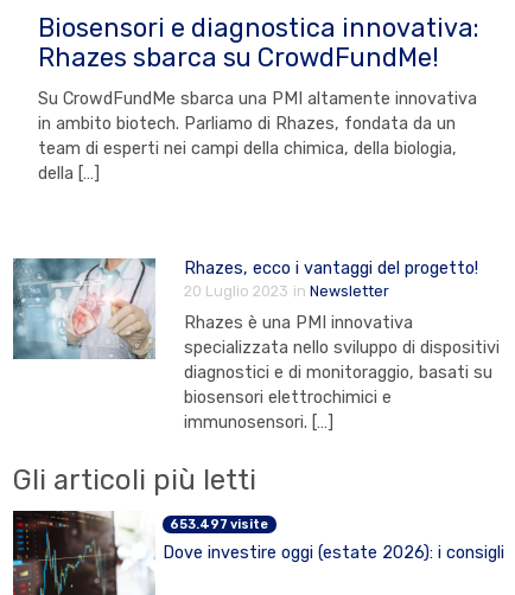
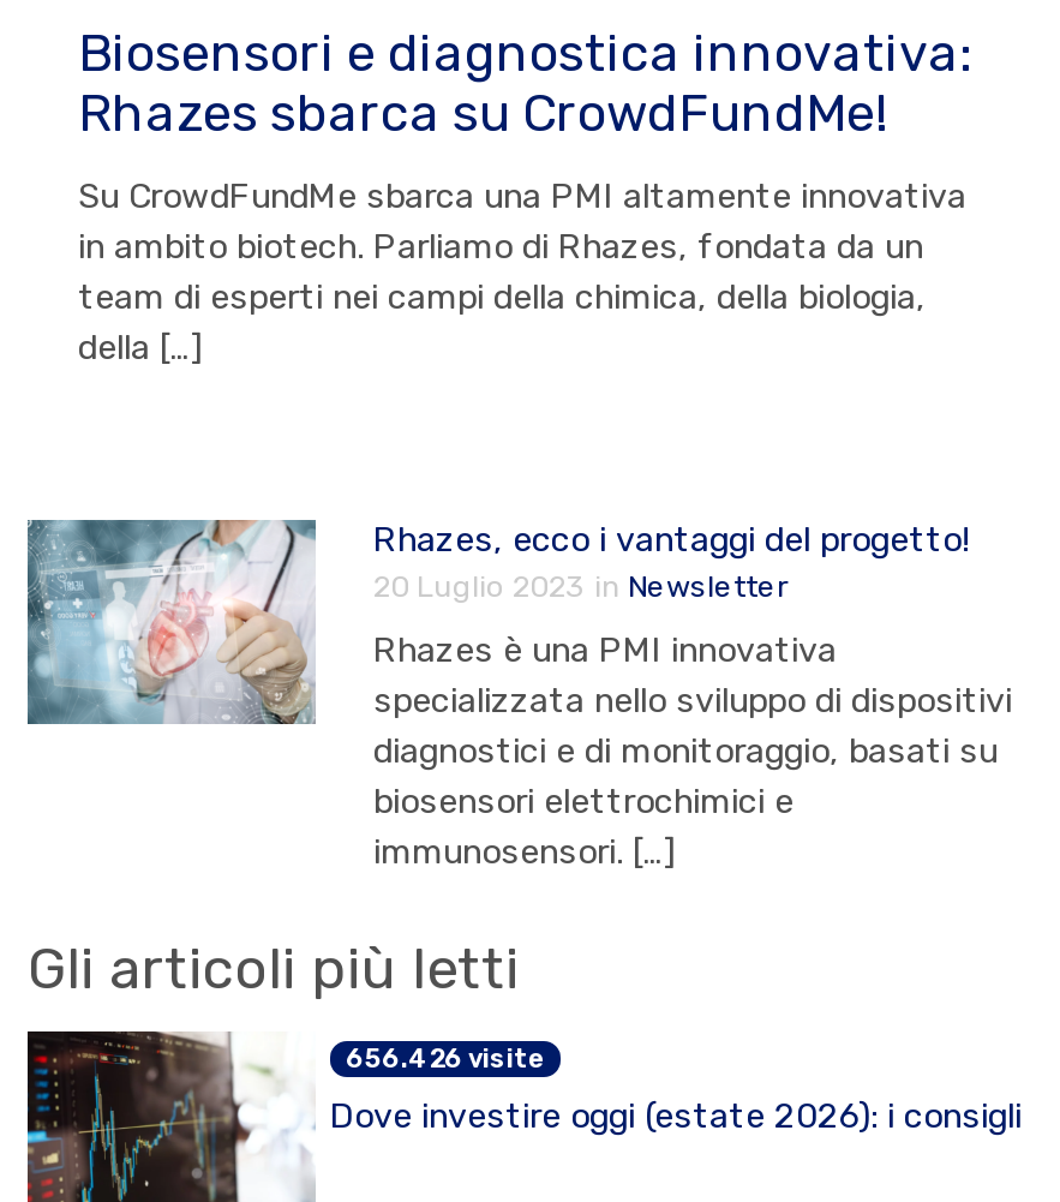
[170,516,269,532] 653.497 visite -> [346,1043,545,1074] 656.426 visite

